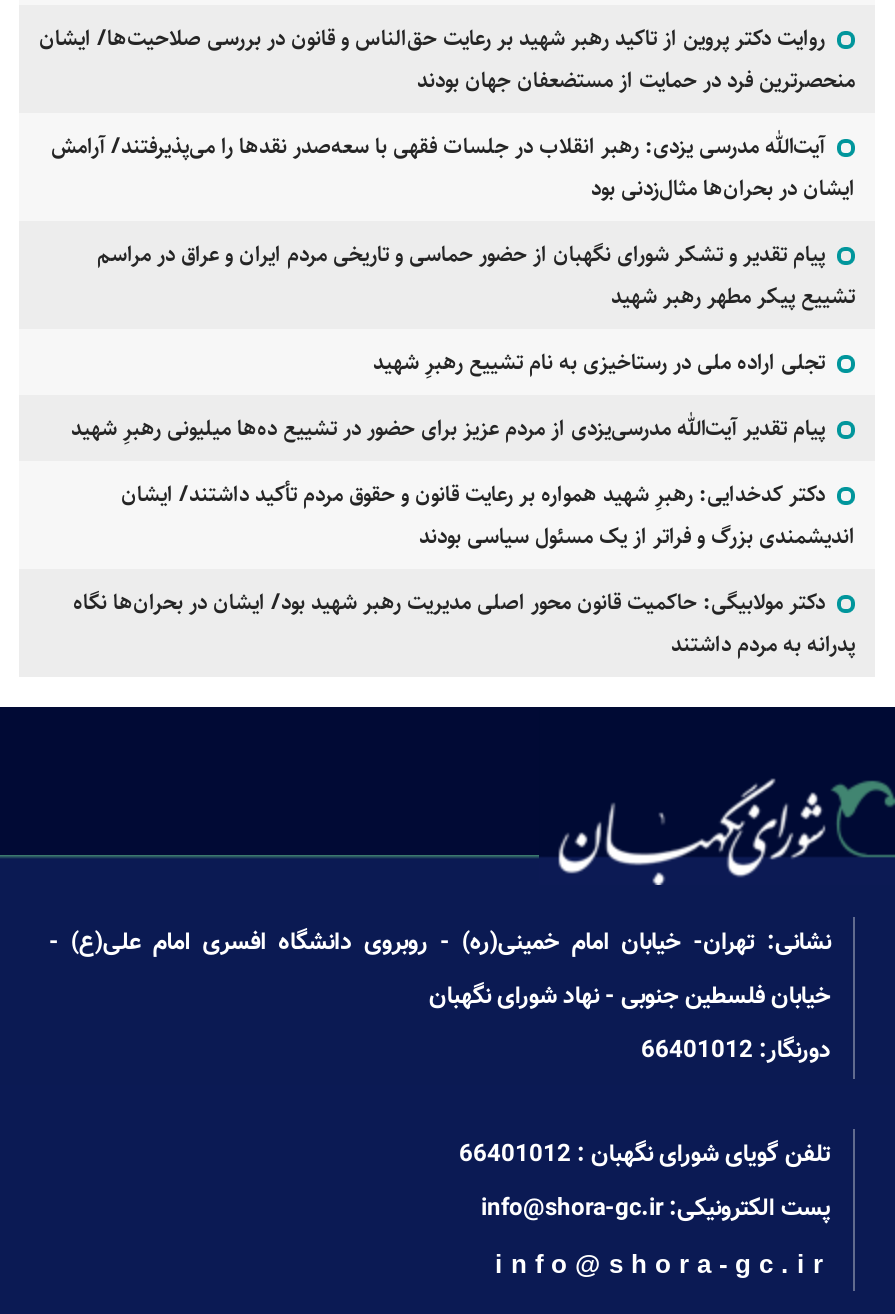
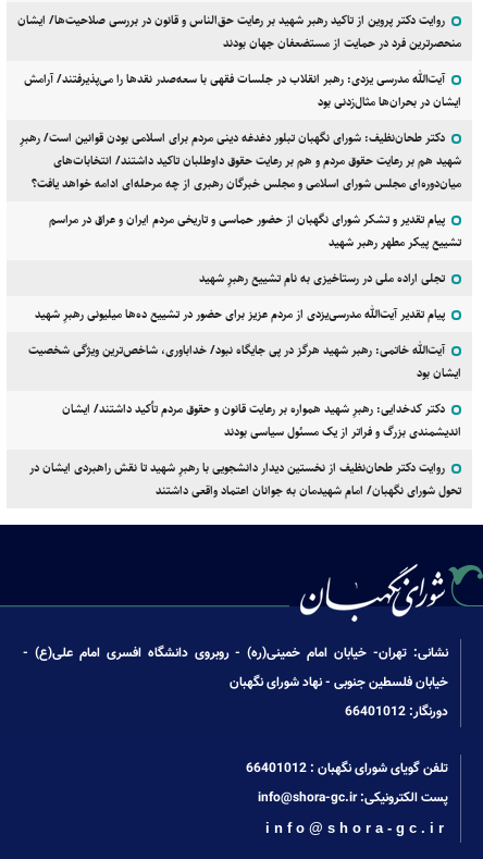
none -> [20,128,461,192] دکتر طحان‌نظیف: شورای نگهبان تبلور دغدغه دینی مردم برای اسلامی بودن قوانین است/ رهبرِ | شهید هم بر رعایت حقوق مردم و هم بر رعایت حقوق داوطلبان تاکید داشتند/ انتخابات‌های | میان‌دوره‌ای مجلس شورای اسلامی و مجلس خبرگان رهبری از چه مرحله‌ای ادامه خواهد یافت؟
none -> [28,341,461,382] آیت‌الله خاتمی: رهبر شهید هرگز در پی جایگاه نبود/ خداباوری، شاخص‌ترین ویژگی شخصیت | ایشان بود
[73,585,855,661] دکتر مولابیگی: حاکمیت قانون محور اصلی مدیریت رهبر شهید بود/ ایشان در بحران‌ها نگاه | پدرانه به مردم داشتند -> [29,458,461,500] روایت دکتر طحان‌نظیف از نخستین دیدار دانشجویی با رهبرِ شهید تا نقش راهبردی ایشان در | تحول شورای نگهبان/ امام شهیدمان به جوانان اعتماد واقعی داشتند

